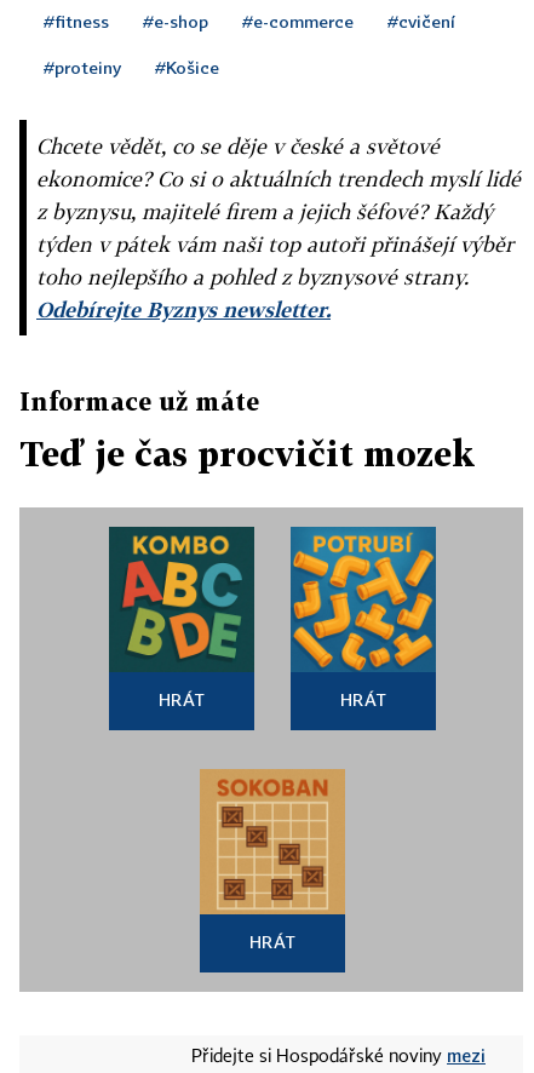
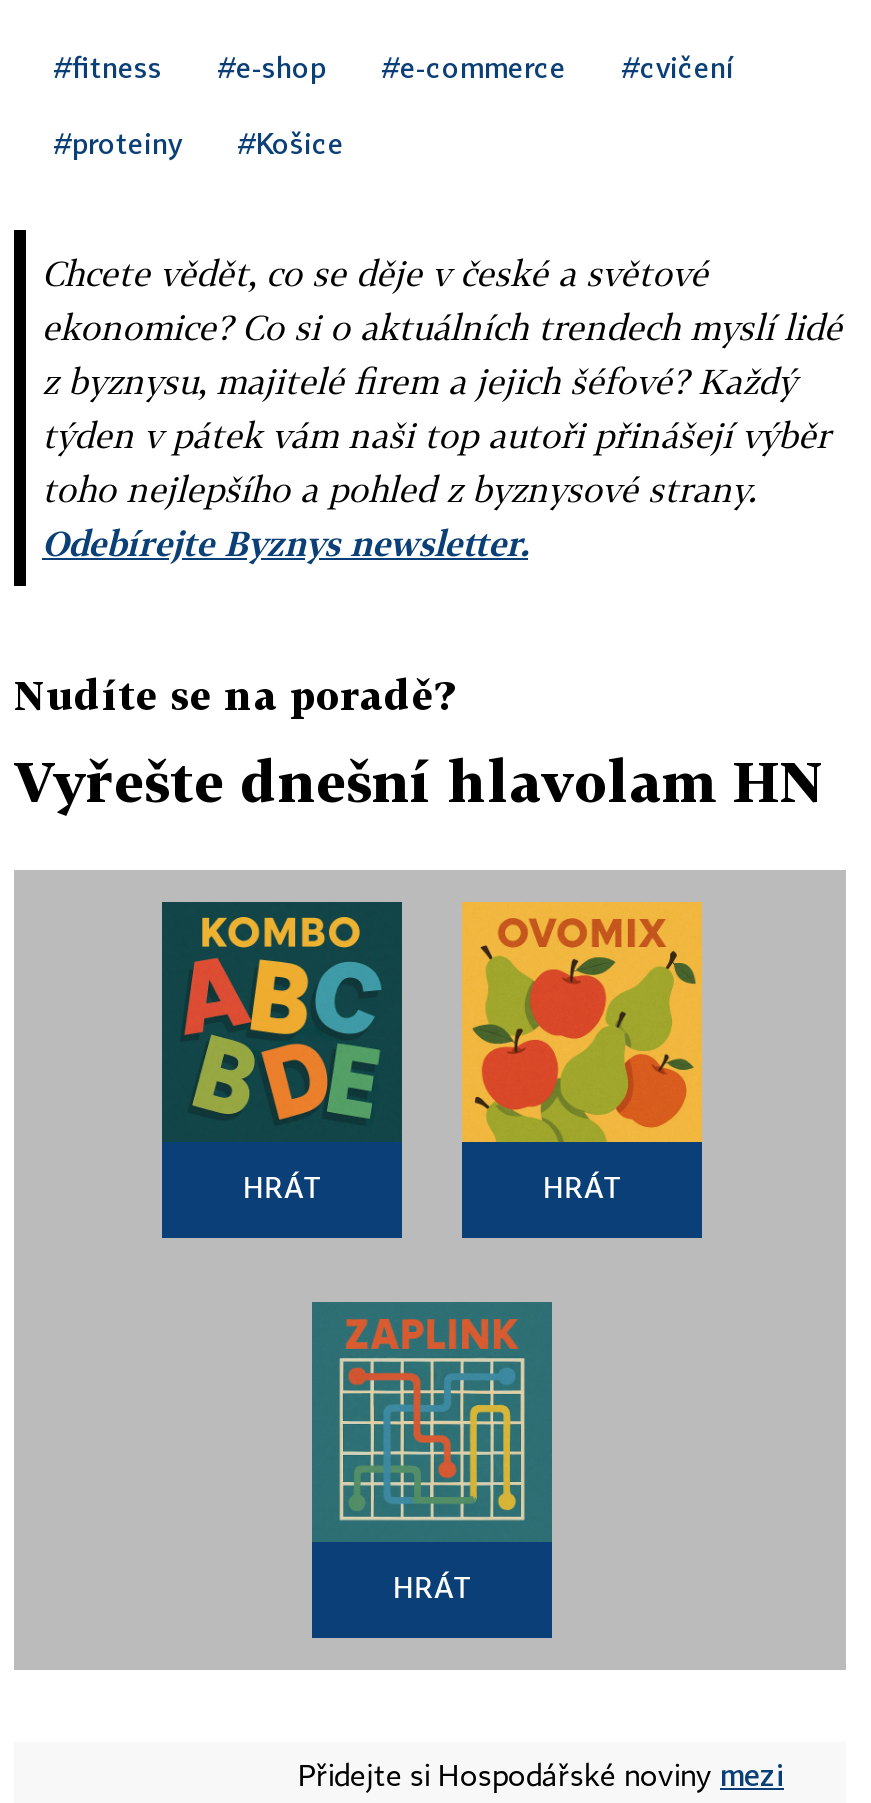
[19,386,259,415] Informace už máte -> [14,670,454,718] Nudíte se na poradě?
[19,434,475,474] Teď je čas procvičit mozek -> [14,748,824,814] Vyřešte dnešní hlavolam HN
[289,526,437,672] [image] -> [460,900,704,1144] [image]
[200,769,345,916] [image] -> [310,1300,554,1542] [image]

